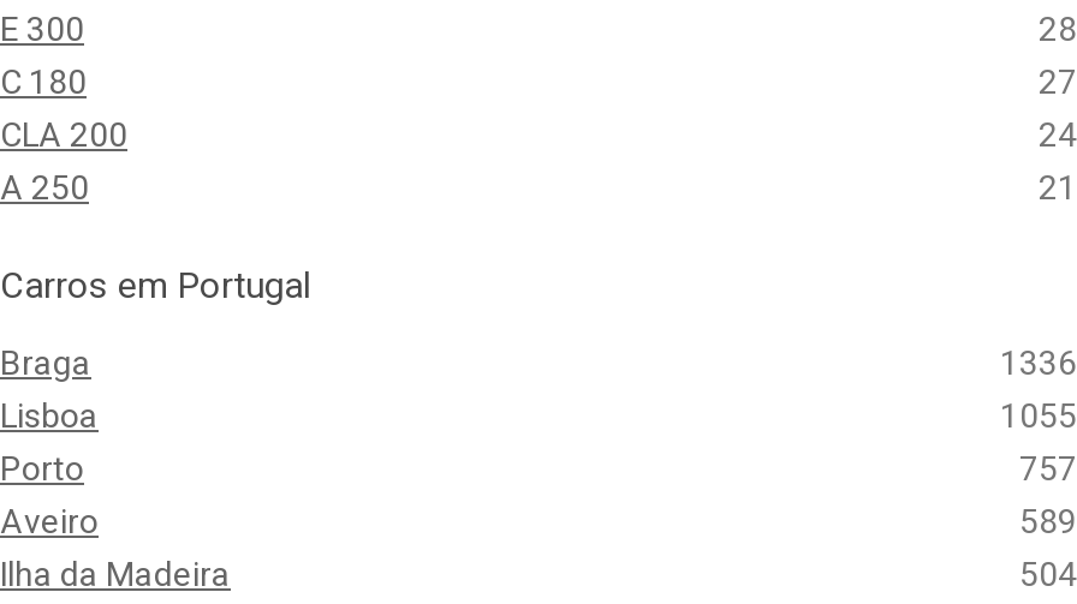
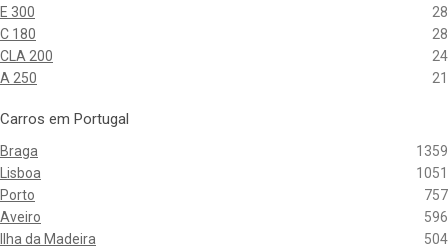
[1039,62,1077,101] 27 -> [432,26,448,42] 28
[1000,343,1077,382] 1336 -> [416,143,448,159] 1359
[1000,396,1077,435] 1055 -> [416,165,448,181] 1051
[1019,502,1077,540] 589 -> [424,209,448,225] 596

